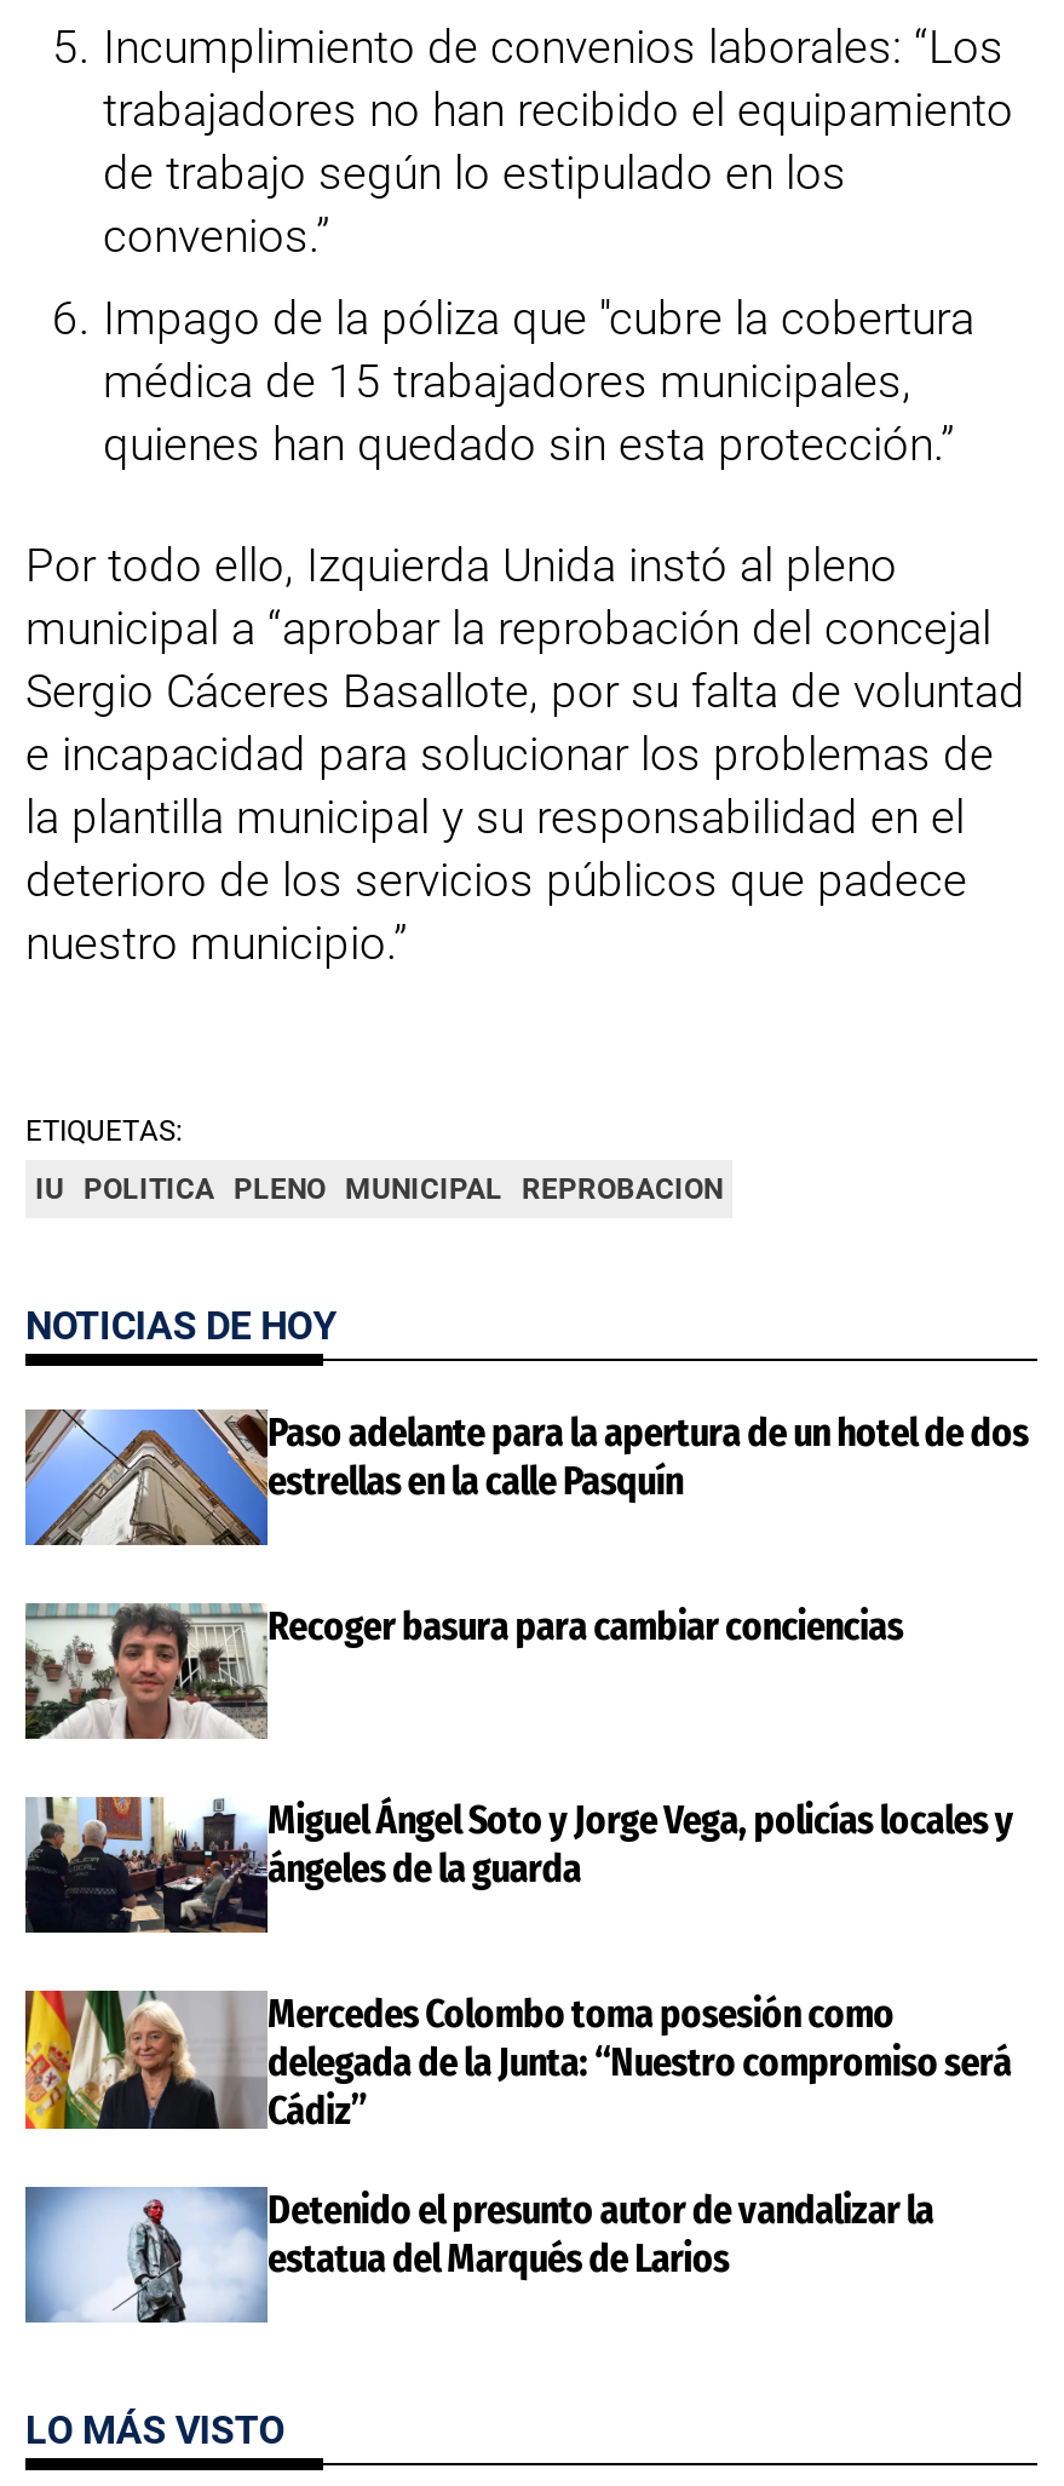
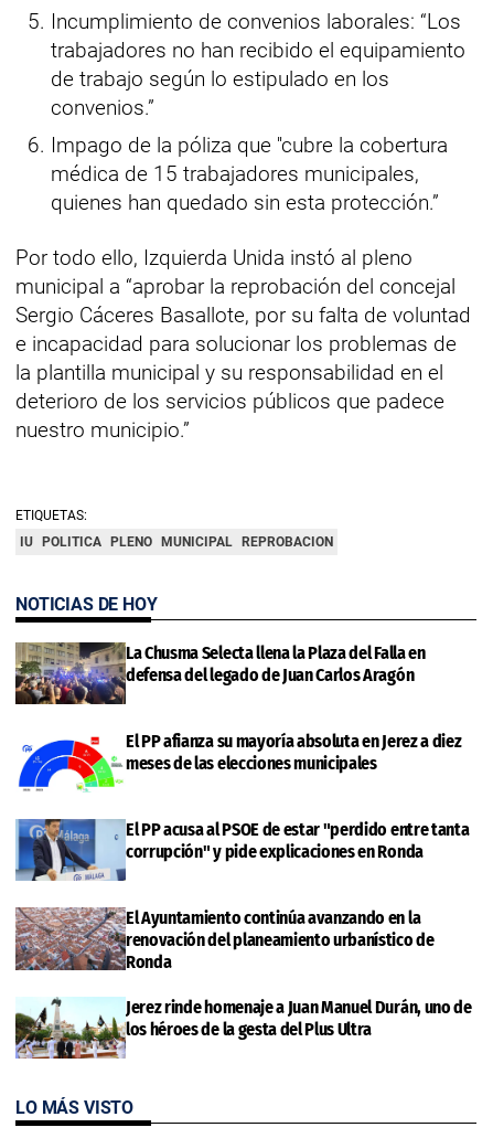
[23,1407,1028,1548] [image] | Paso adelante para la apertura de un hotel de dos | estrellas en la calle Pasquín -> [14,641,425,705] [image] | La Chusma Selecta llena la Plaza del Falla en | defensa del legado de Juan Carlos Aragón
[23,1601,903,1741] [image] | Recoger basura para cambiar conciencias -> [15,730,461,793] [image] | El PP afianza su mayoría absoluta en Jerez a diez | meses de las elecciones municipales
[23,1795,1013,1935] [image] | Miguel Ángel Soto y Jorge Vega, policías locales y | ángeles de la guarda -> [14,818,469,882] [image] | El PP acusa al PSOE de estar "perdido entre tanta | corrupción" y pide explicaciones en Ronda
[23,1988,1011,2134] [image] | Mercedes Colombo toma posesión como | delegada de la Junta: “Nuestro compromiso será | Cádiz” -> [14,907,434,973] [image] | El Ayuntamiento continúa avanzando en la | renovación del planeamiento urbanístico de | Ronda
[23,2184,934,2325] [image] | Detenido el presunto autor de vandalizar la | estatua del Marqués de Larios -> [14,996,472,1060] [image] | Jerez rinde homenaje a Juan Manuel Durán, uno de | los héroes de la gesta del Plus Ultra

